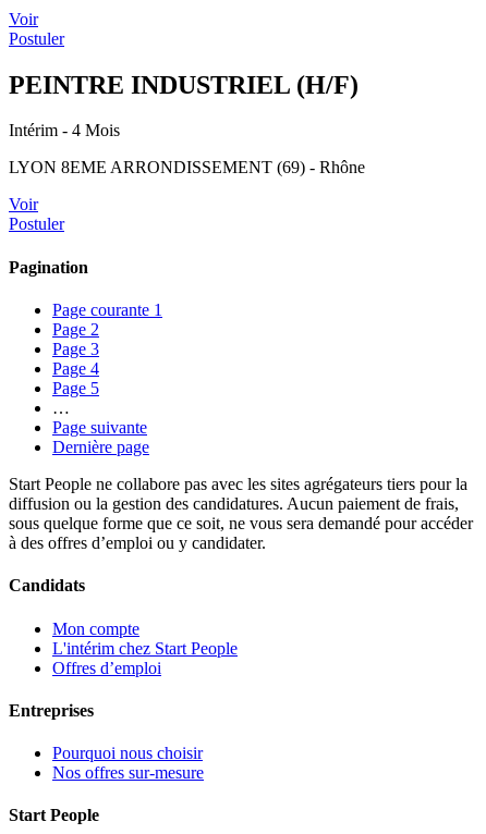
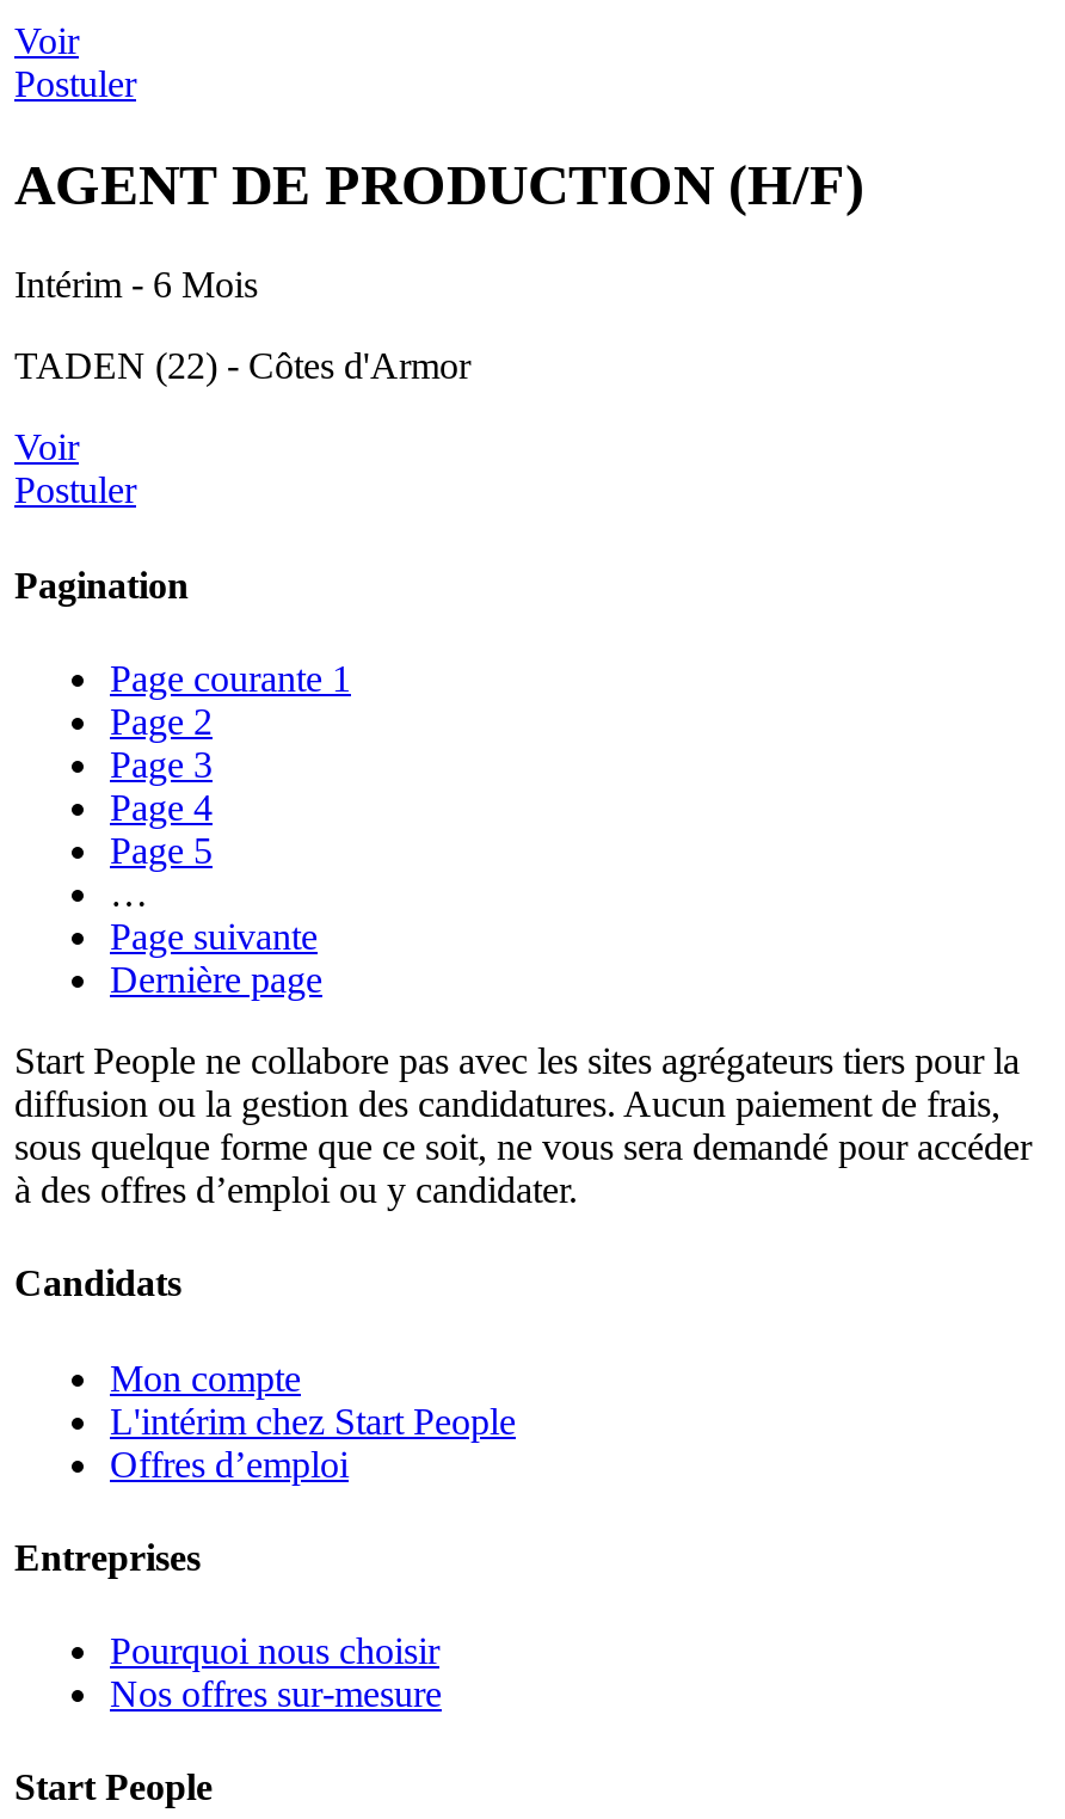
[9,70,359,99] PEINTRE INDUSTRIEL (H/F) -> [14,153,864,215] AGENT DE PRODUCTION (H/F)
[9,121,120,140] Intérim - 4 Mois -> [14,265,258,306] Intérim - 6 Mois
[9,158,365,177] LYON 8EME ARRONDISSEMENT (69) - Rhône -> [14,346,470,387] TADEN (22) - Côtes d'Armor

